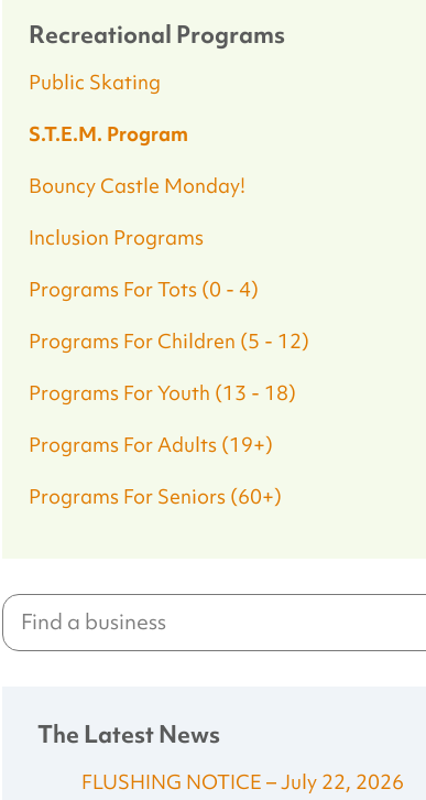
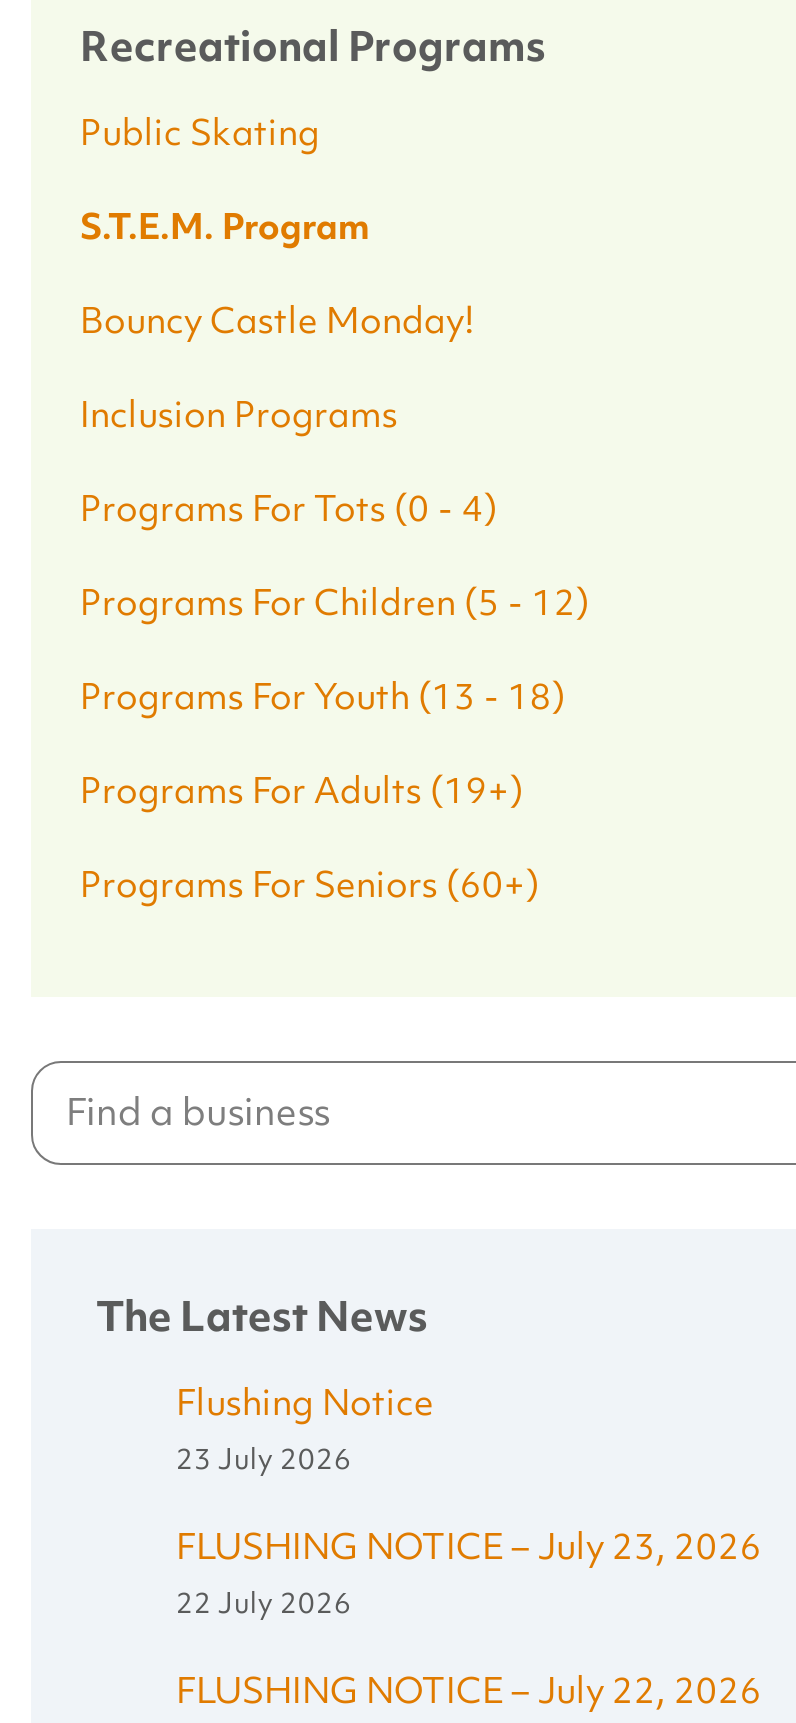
none -> [176,1378,762,1622] Flushing Notice | 23 July 2026 | FLUSHING NOTICE – July 23, 2026 | 22 July 2026

